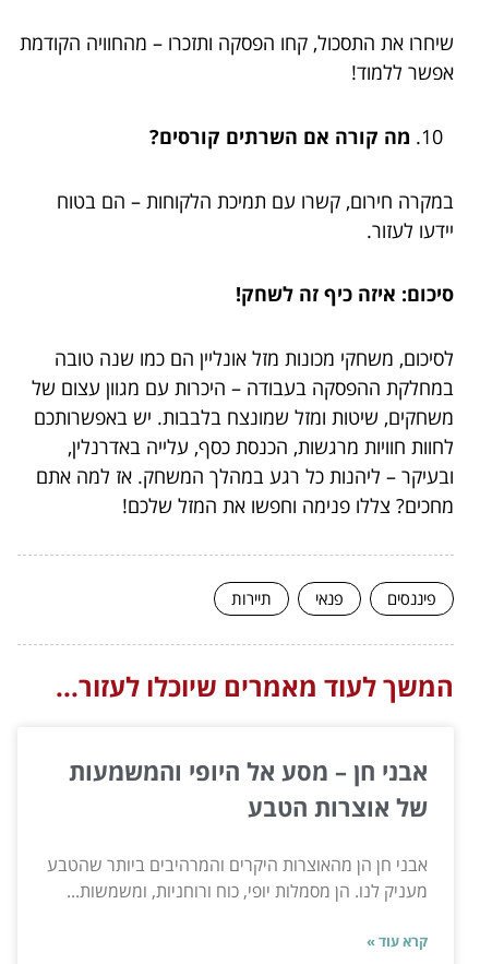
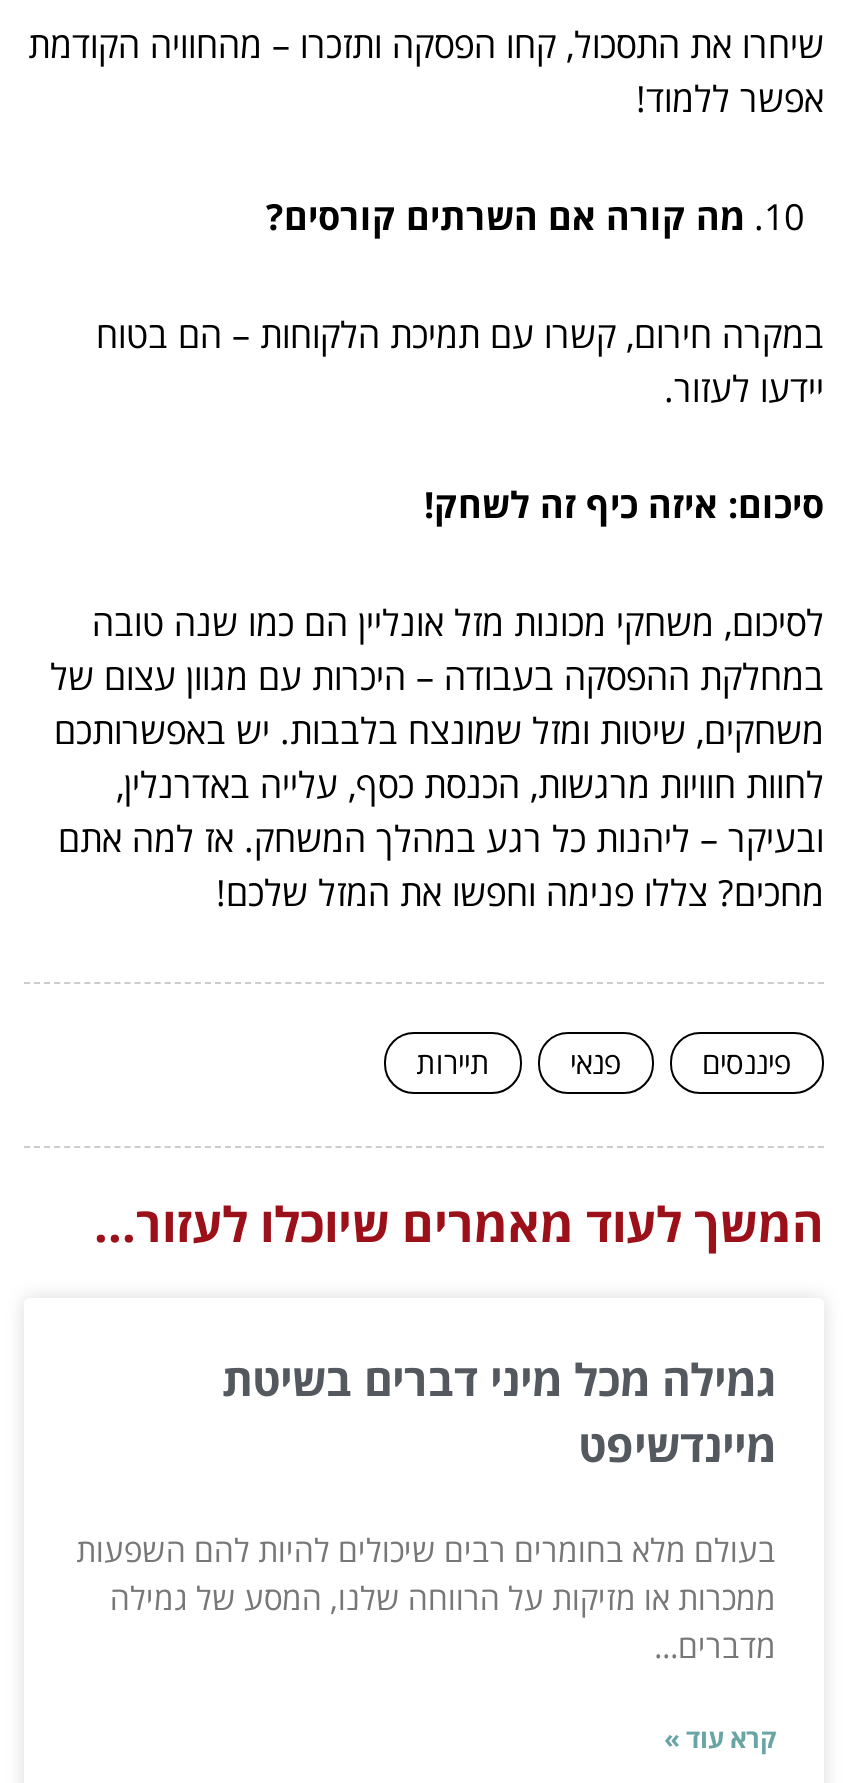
[69,755,428,824] אבני חן – מסע אל היופי והמשמעות | של אוצרות הטבע -> [222,1349,776,1475] גמילה מכל מיני דברים בשיטת | מיינדשיפט
[47,853,428,903] אבני חן הן מהאוצרות היקרים והמרהיבים ביותר שהטבע | מעניק לנו. הן מסמלות יופי, כוח ורוחניות, ומשמשות... -> [76,1529,776,1669] בעולם מלא בחומרים רבים שיכולים להיות להם השפעות | ממכרות או מזיקות על הרווחה שלנו, המסע של גמילה | מדברים...

